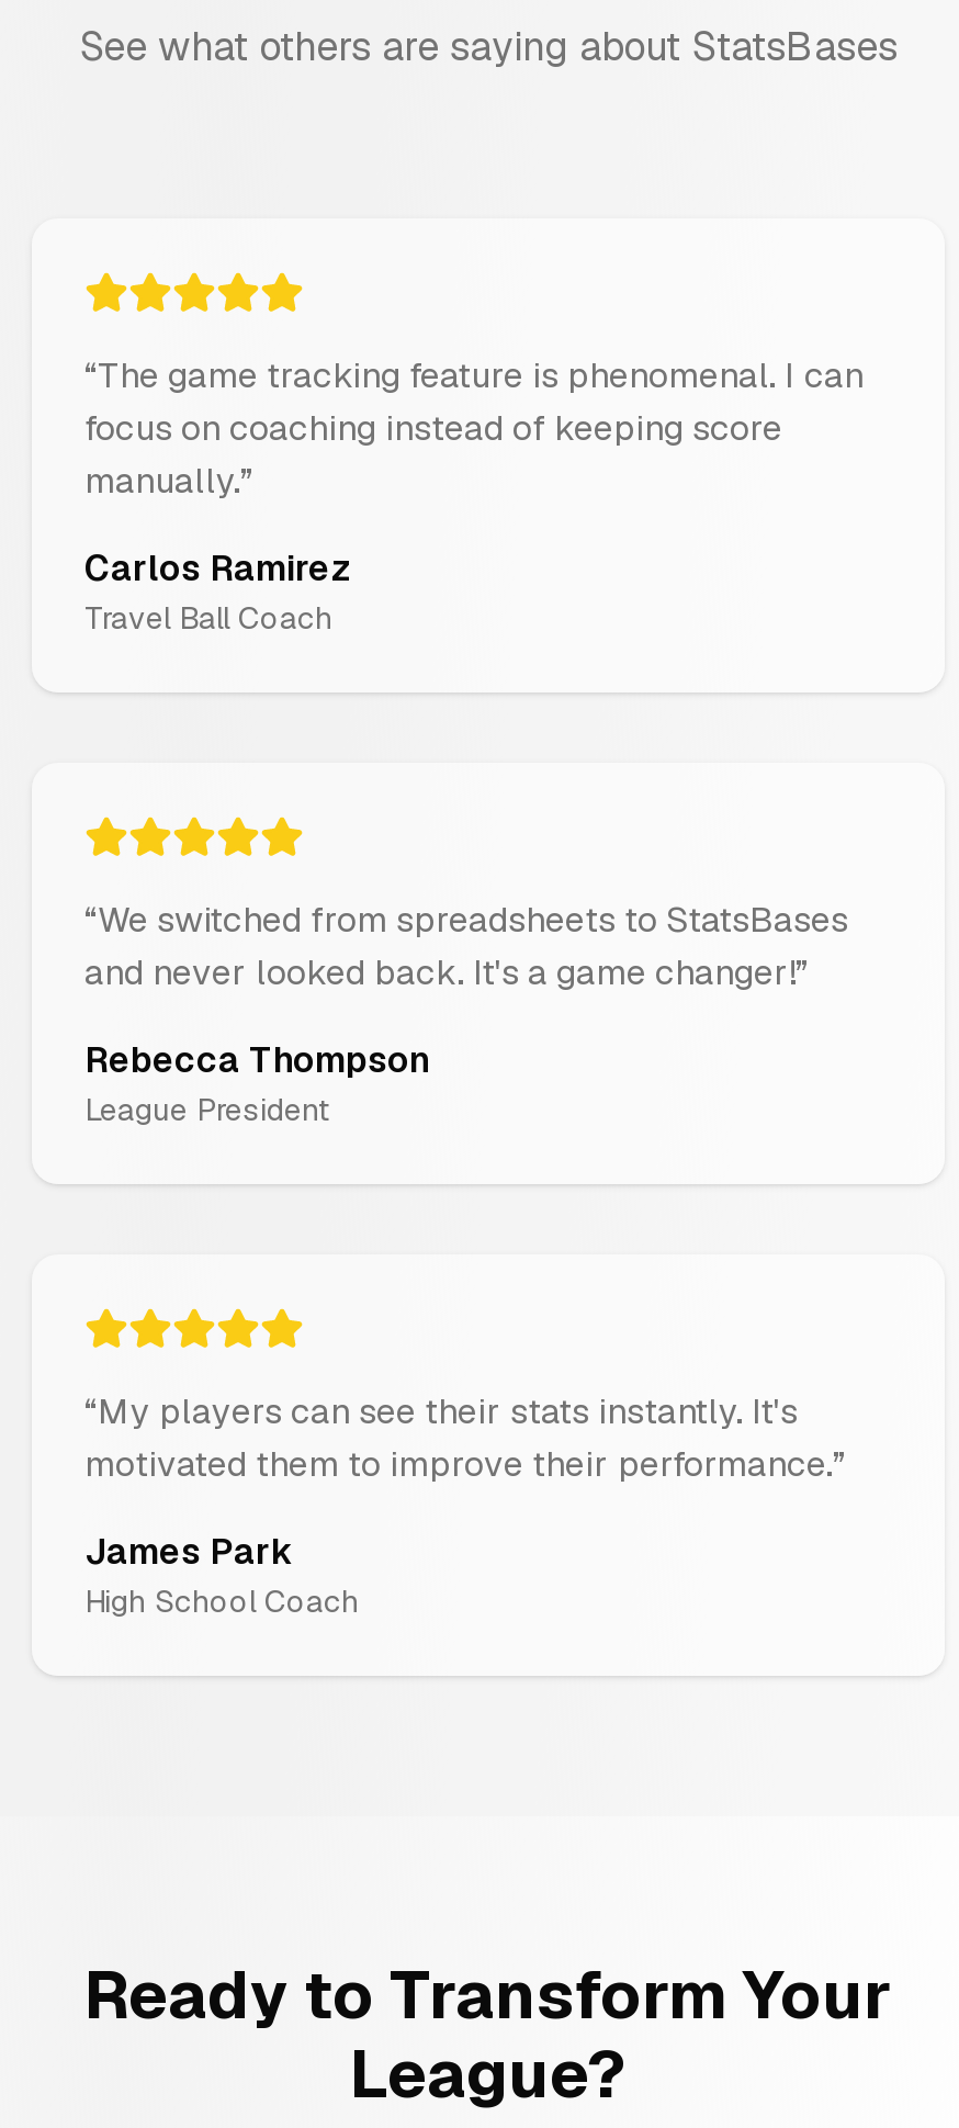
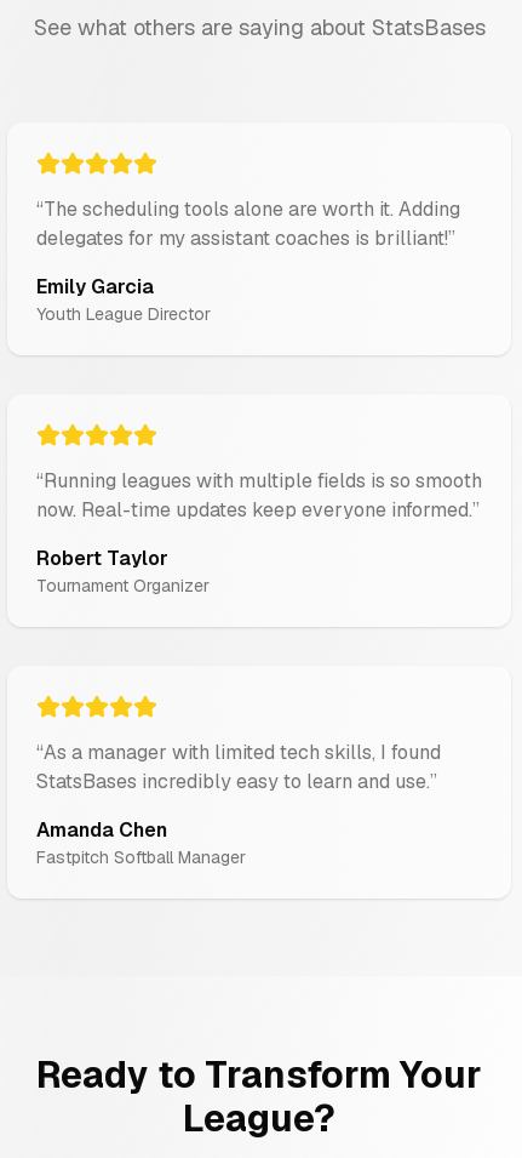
[84,353,864,504] “The game tracking feature is phenomenal. I can | focus on coaching instead of keeping score | manually.” -> [36,197,460,251] “The scheduling tools alone are worth it. Adding | delegates for my assistant coaches is brilliant!”
[84,546,350,638] Carlos Ramirez | Travel Ball Coach -> [36,274,211,325] Emily Garcia | Youth League Director
[84,897,848,996] “We switched from spreadsheets to StatsBases | and never looked back. It's a game changer!” -> [36,468,482,523] “Running leagues with multiple fields is so smooth | now. Real-time updates keep everyone informed.”
[84,1038,429,1130] Rebecca Thompson | League President -> [36,546,210,597] Robert Taylor | Tournament Organizer
[84,1389,846,1488] “My players can see their stats instantly. It's | motivated them to improve their performance.” -> [36,740,441,795] “As a manager with limited tech skills, I found | StatsBases incredibly easy to learn and use.”
[84,1529,359,1622] James Park | High School Coach -> [36,818,246,869] Amanda Chen | Fastpitch Softball Manager

